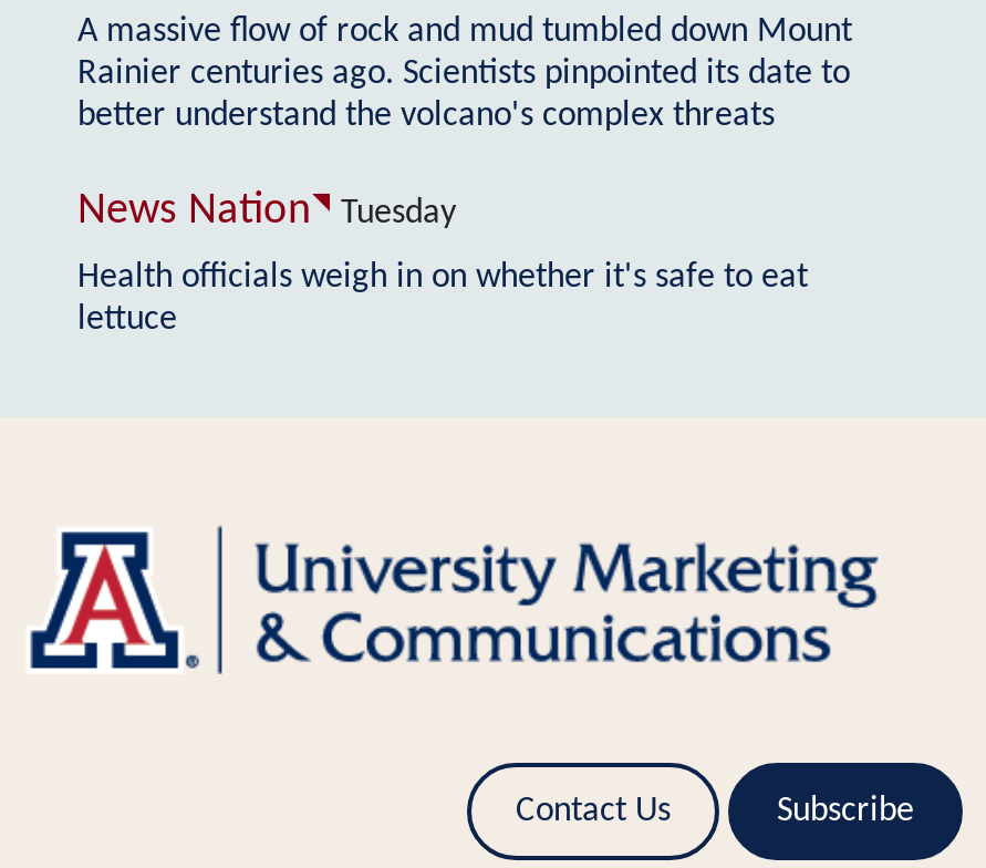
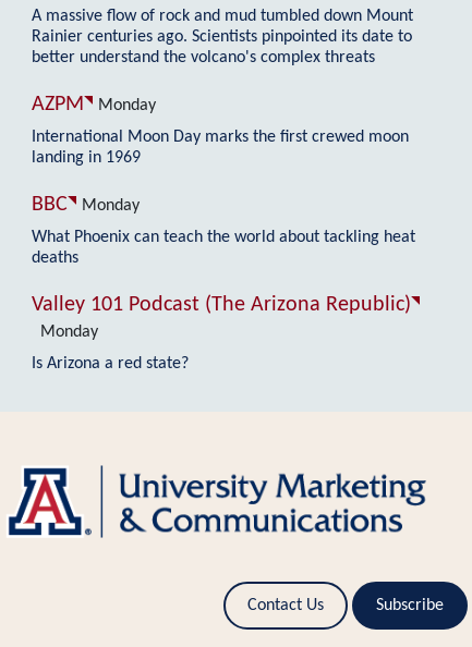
[77,189,808,337] News Nation | Tuesday | Health officials weigh in on whether it's safe to eat | lettuce -> [32,94,415,372] AZPM | Monday | International Moon Day marks the first crewed moon | landing in 1969 | BBC | Monday | What Phoenix can teach the world about tackling heat | deaths | Valley 101 Podcast (The Arizona Republic) | Monday | Is Arizona a red state?

